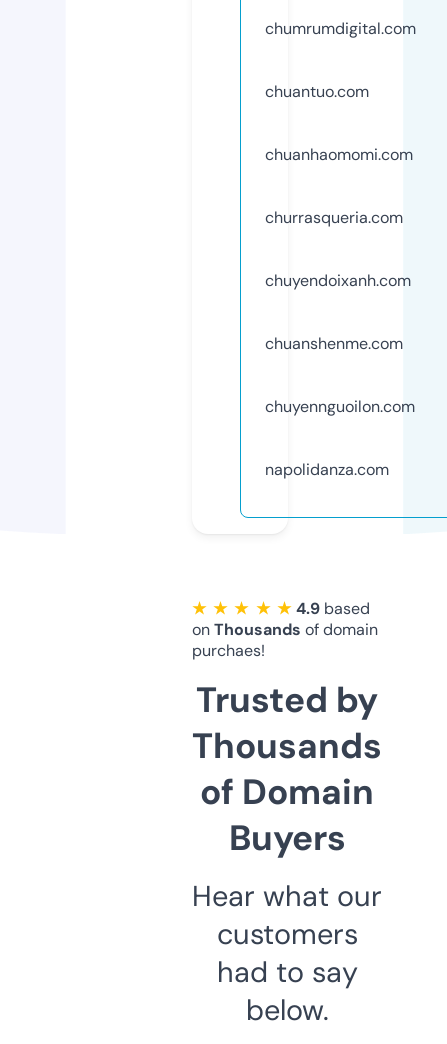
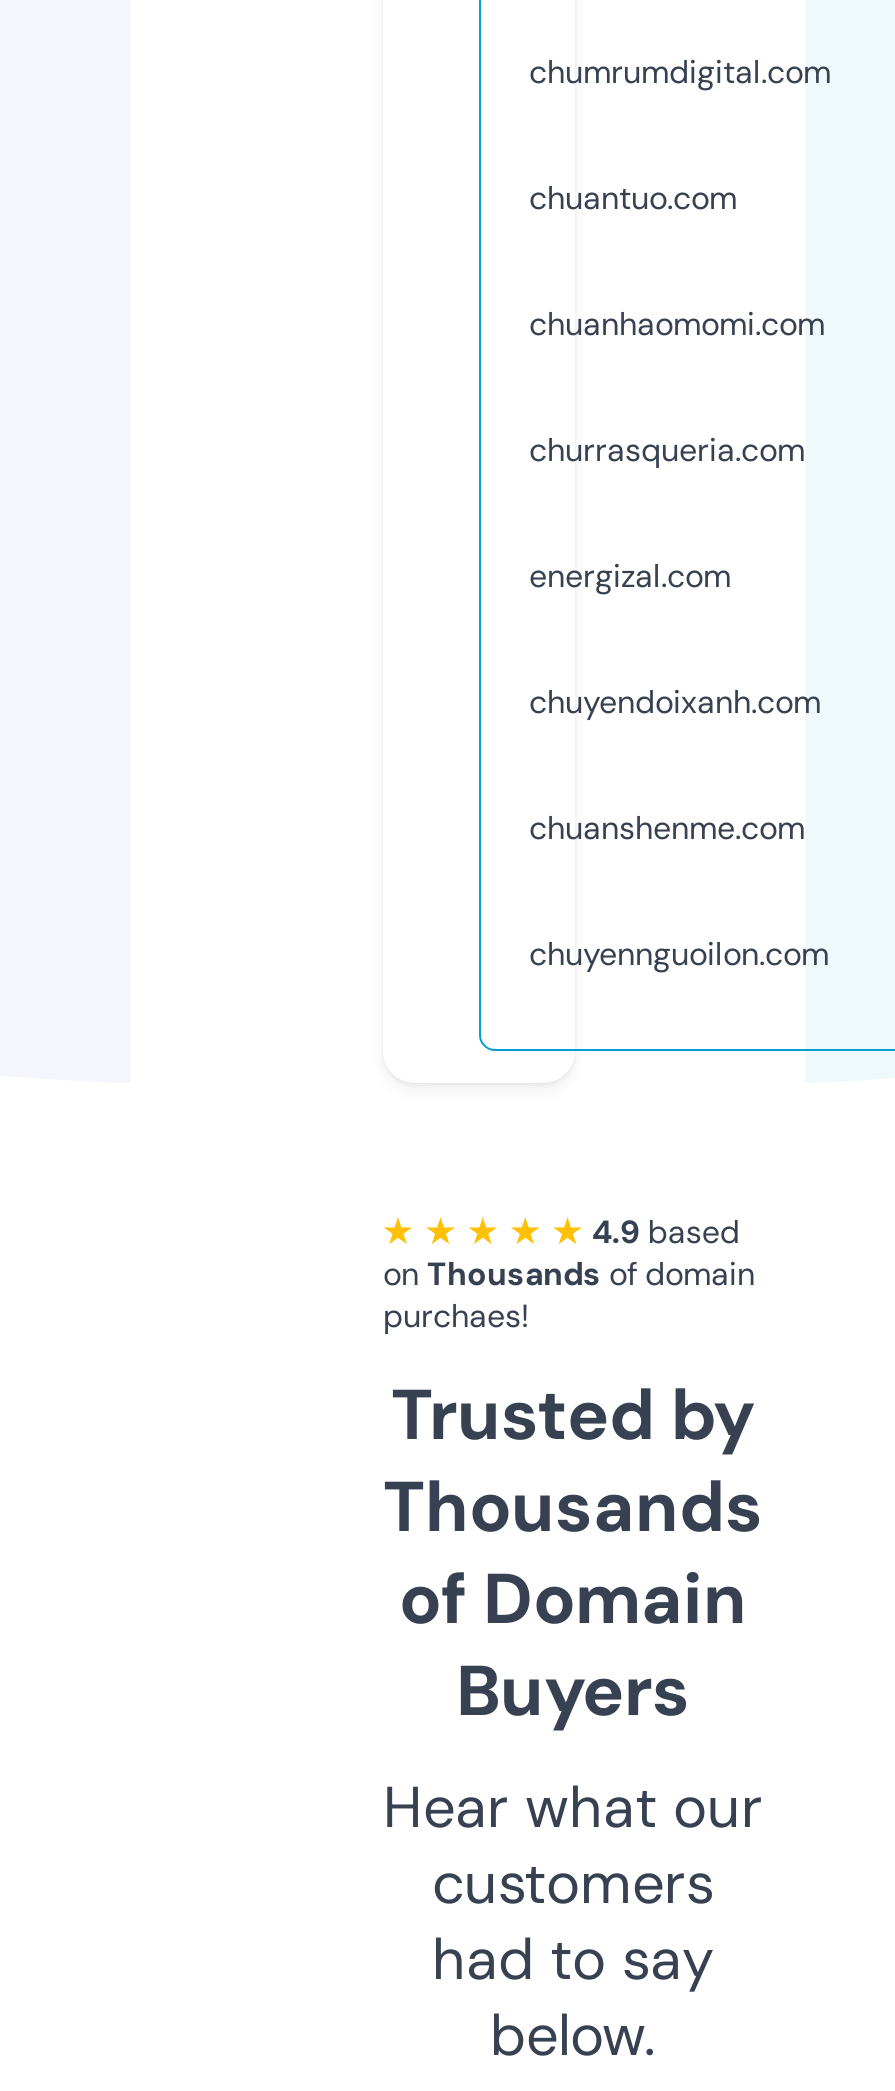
none -> [529,555,731,597] energizal.com
moved [265,270,415,417] -> [529,681,829,975]: chuyendoixanh.com | chuanshenme.com | chuyennguoilon.com
[265,459,389,480] napolidanza.com -> none

